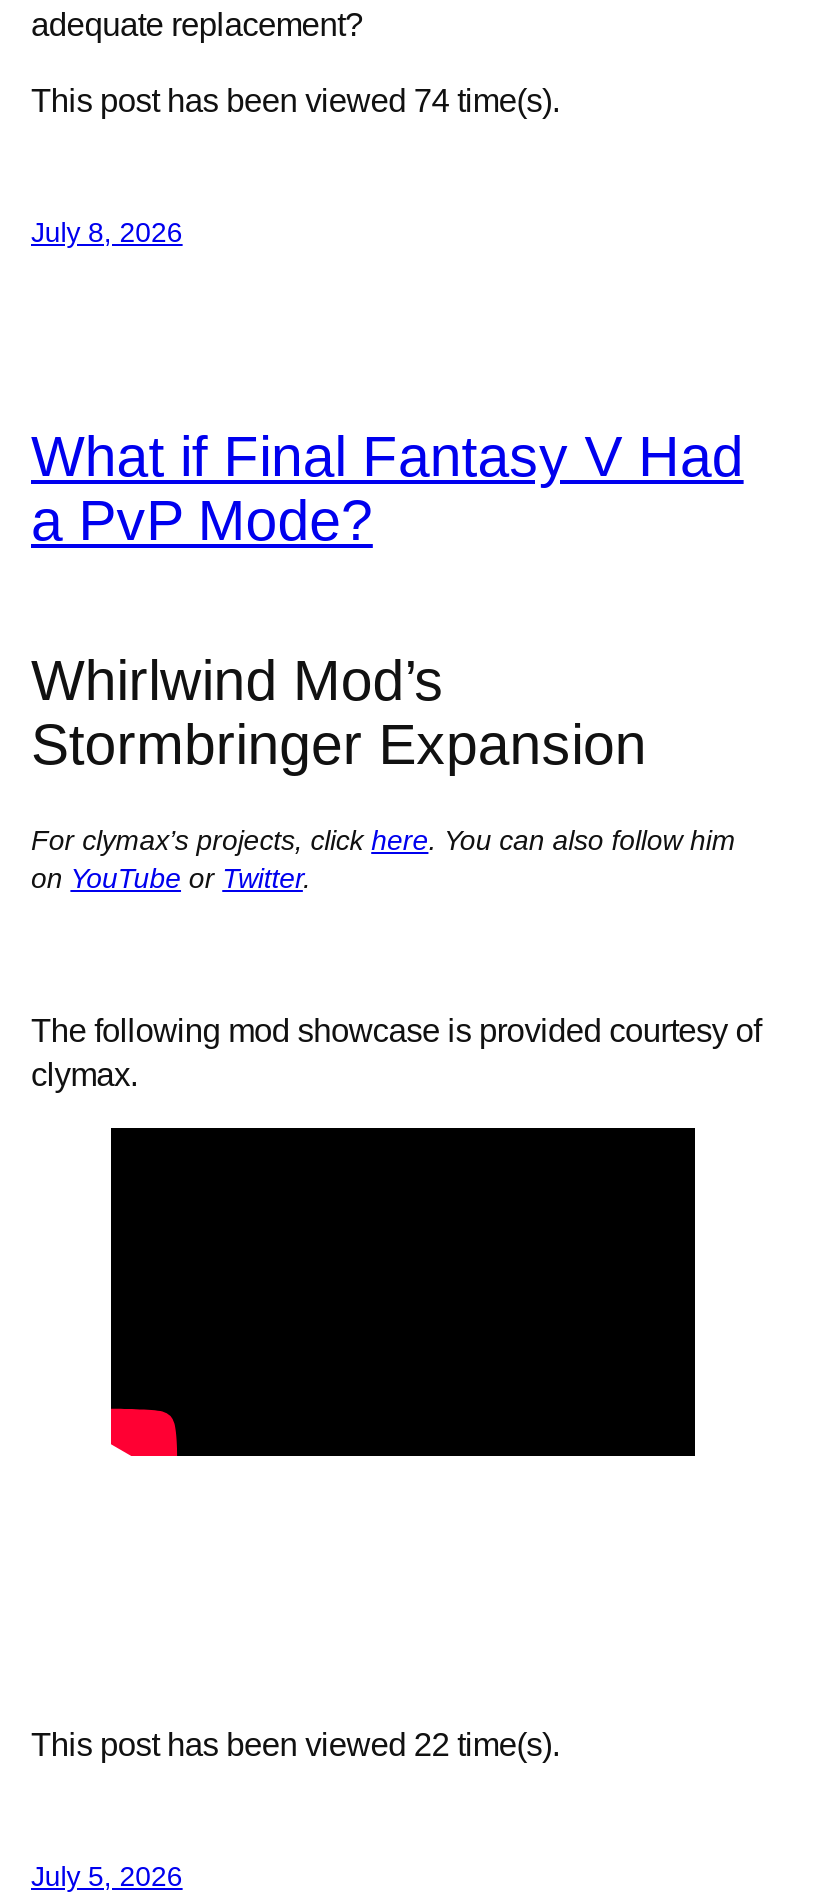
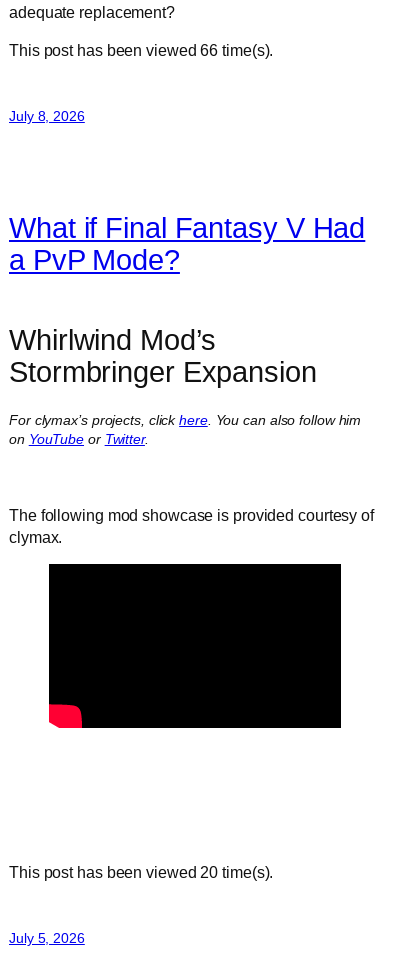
[31,82,560,118] This post has been viewed 74 time(s). -> [9,41,273,59] This post has been viewed 66 time(s).
[31,1726,560,1762] This post has been viewed 22 time(s). -> [9,863,273,881] This post has been viewed 20 time(s).

